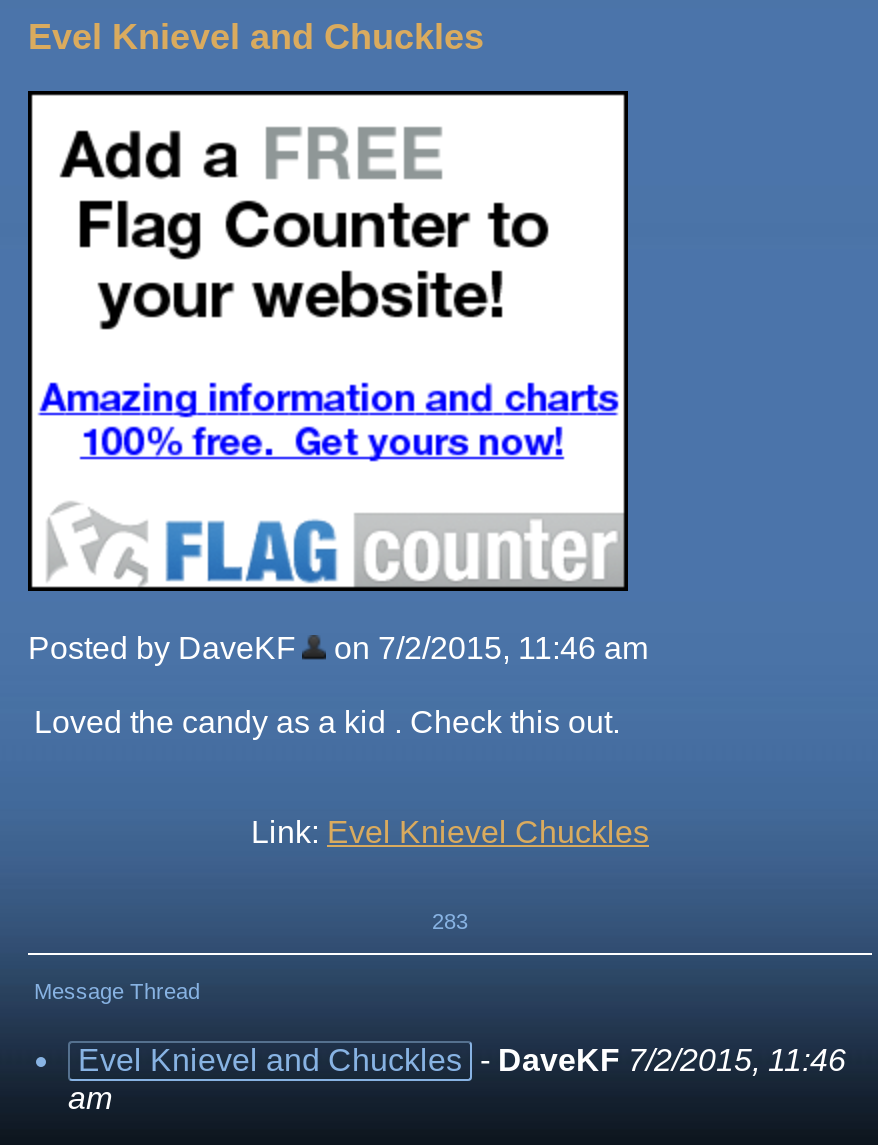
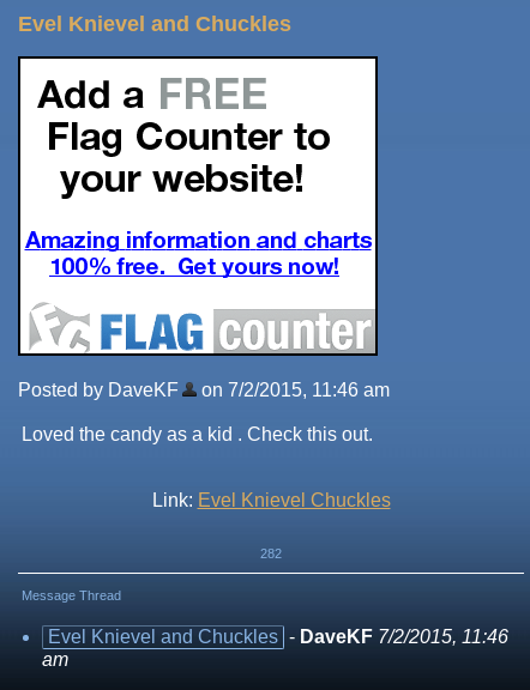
[432,908,468,932] 283 -> [260,546,282,560] 282

